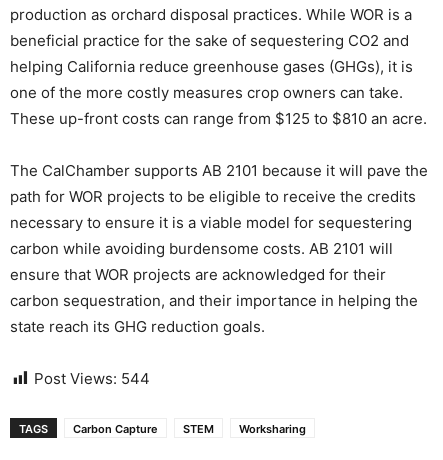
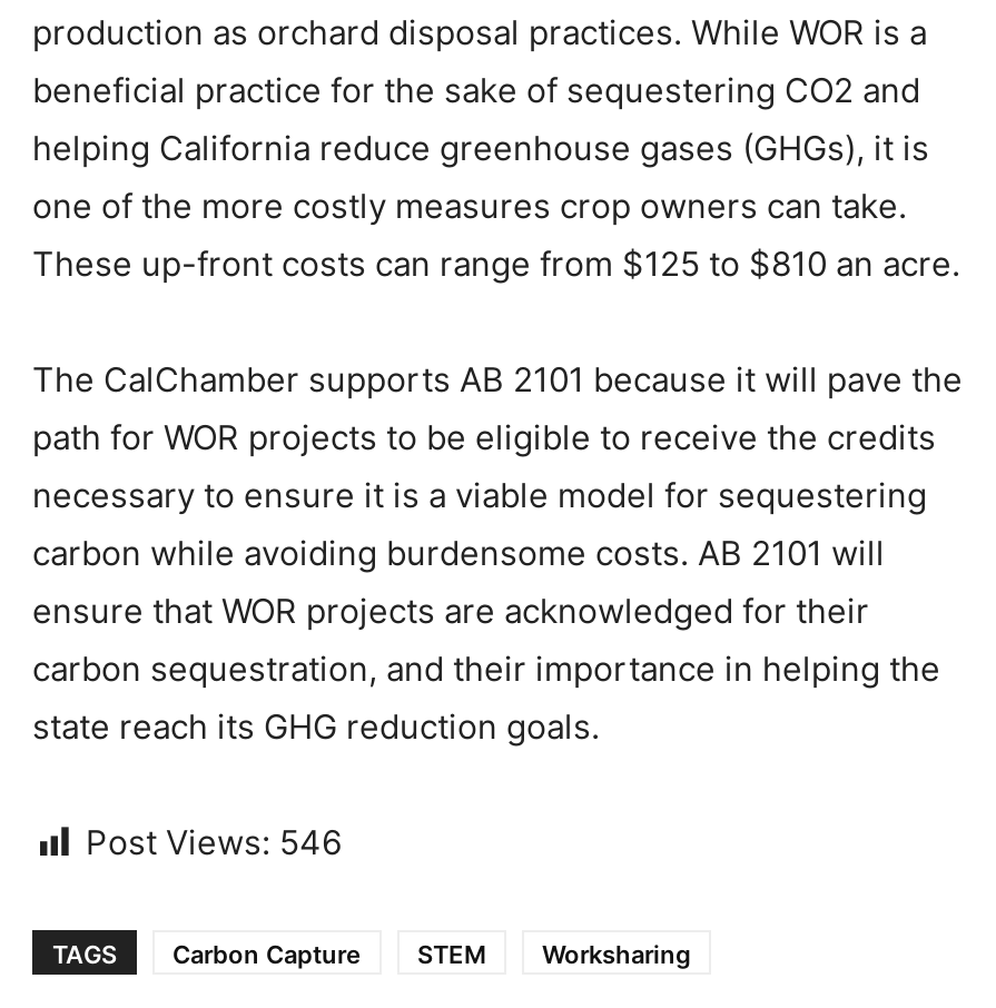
[34,369,150,388] Post Views: 544 -> [86,821,342,863] Post Views: 546

